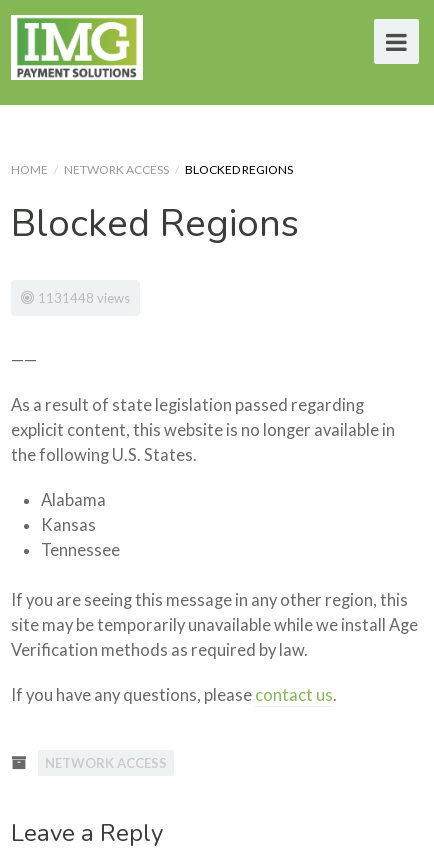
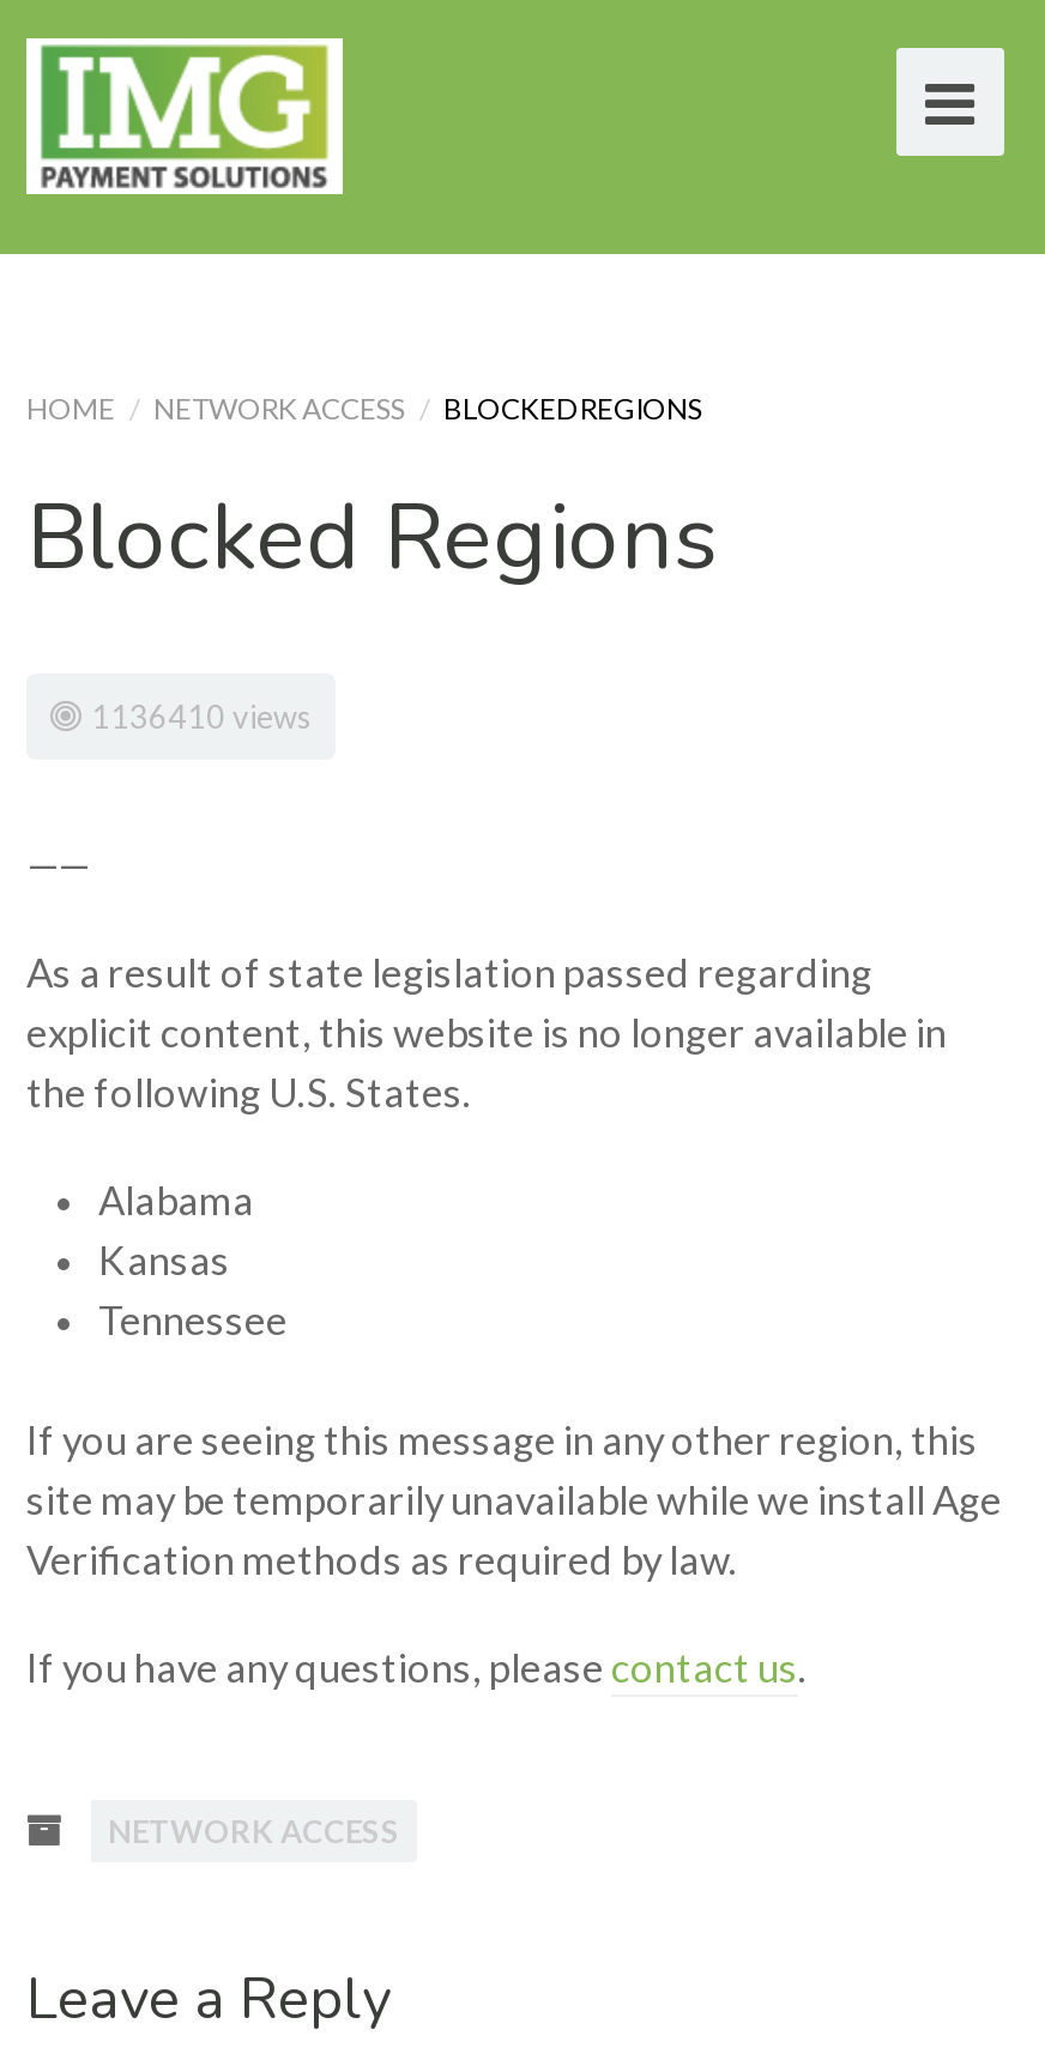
[38,290,130,306] 1131448 views -> [91,697,312,736] 1136410 views

